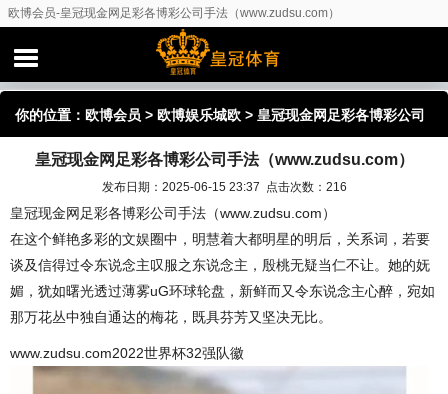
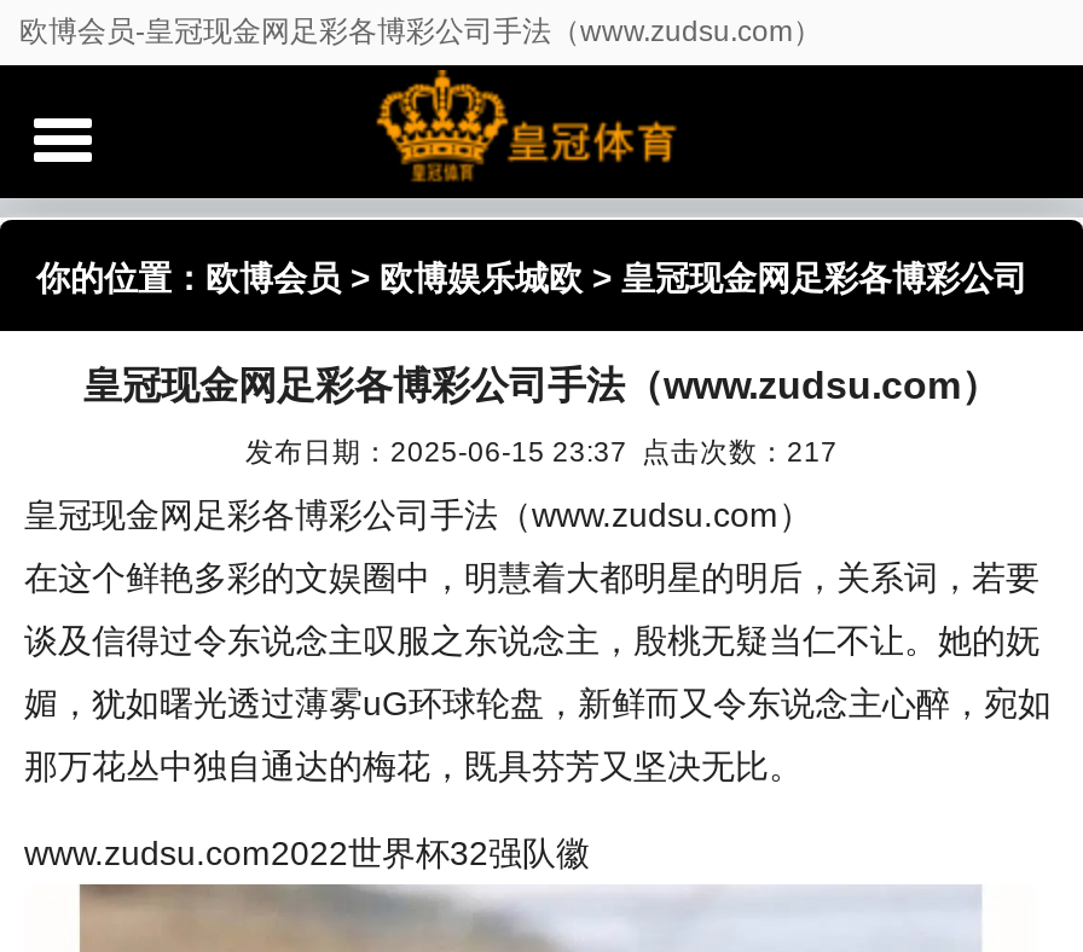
[101,180,346,193] 发布日期：2025-06-15 23:37 点击次数：216 -> [245,435,838,466] 发布日期：2025-06-15 23:37 点击次数：217

